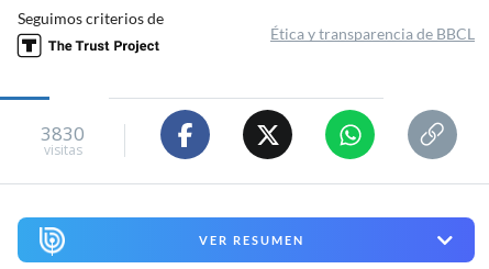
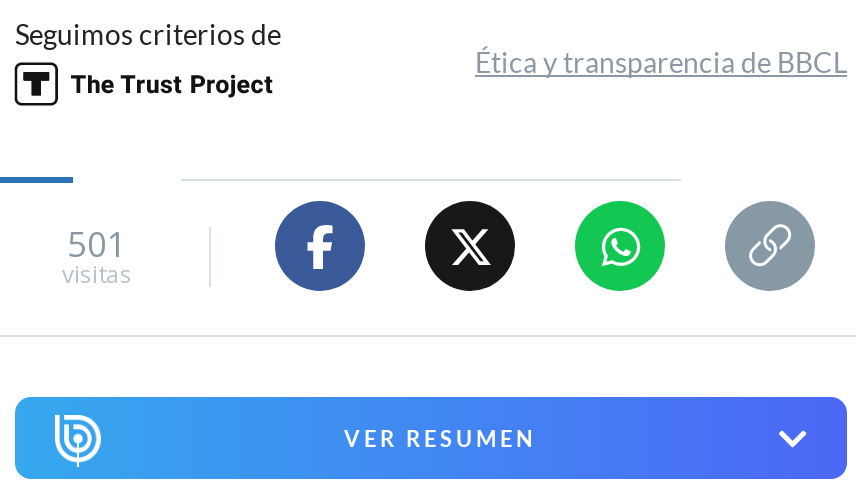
[41,121,85,146] 3830 -> [67,221,127,267] 501

